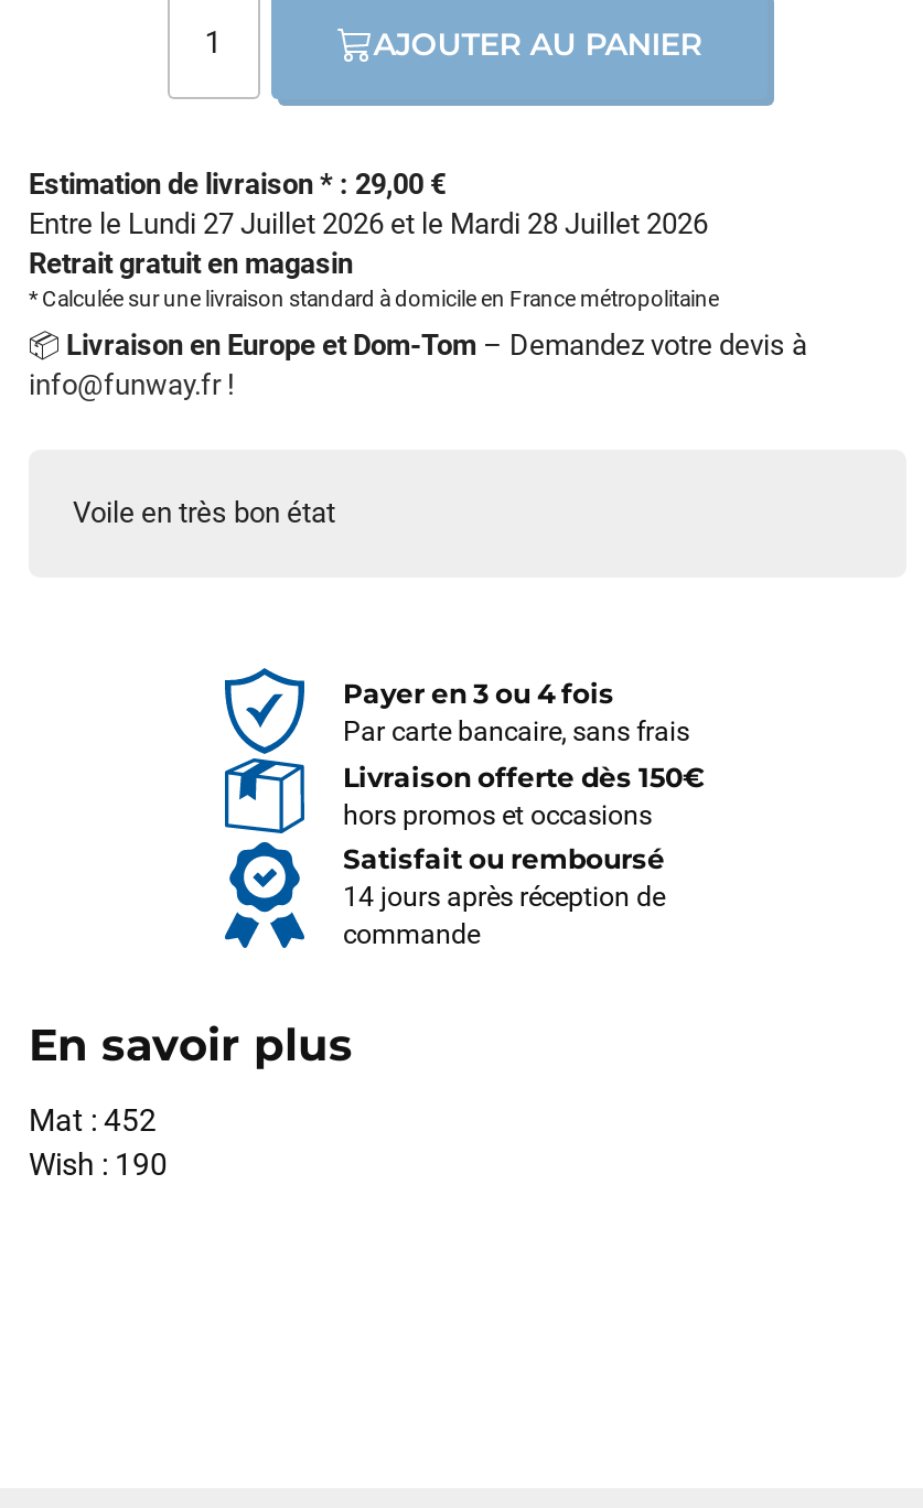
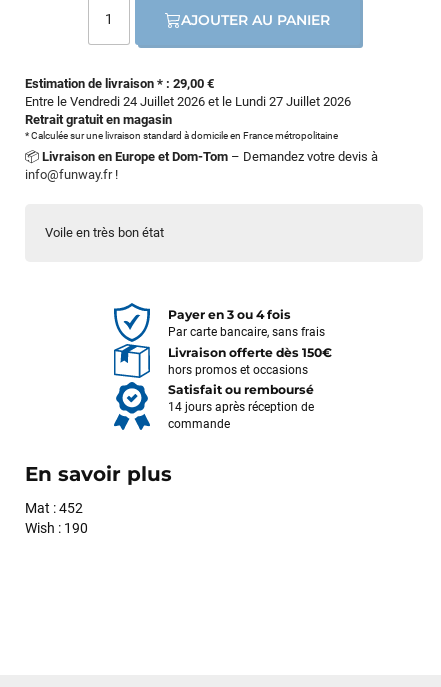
[29,206,708,239] Entre le Lundi 27 Juillet 2026 et le Mardi 28 Juillet 2026 -> [25,93,351,108] Entre le Vendredi 24 Juillet 2026 et le Lundi 27 Juillet 2026

